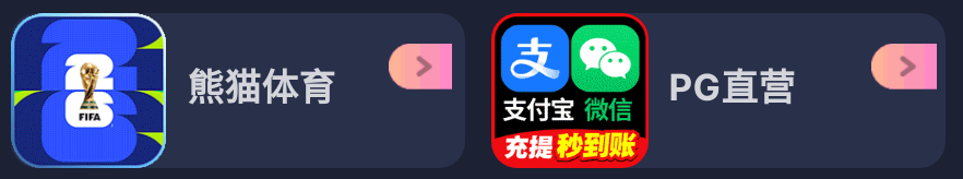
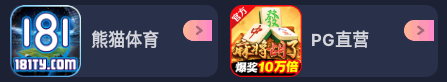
[13,15,166,166] [image] -> [11,6,81,76] [image]
[491,13,649,168] [image] -> [230,5,302,76] [image]

